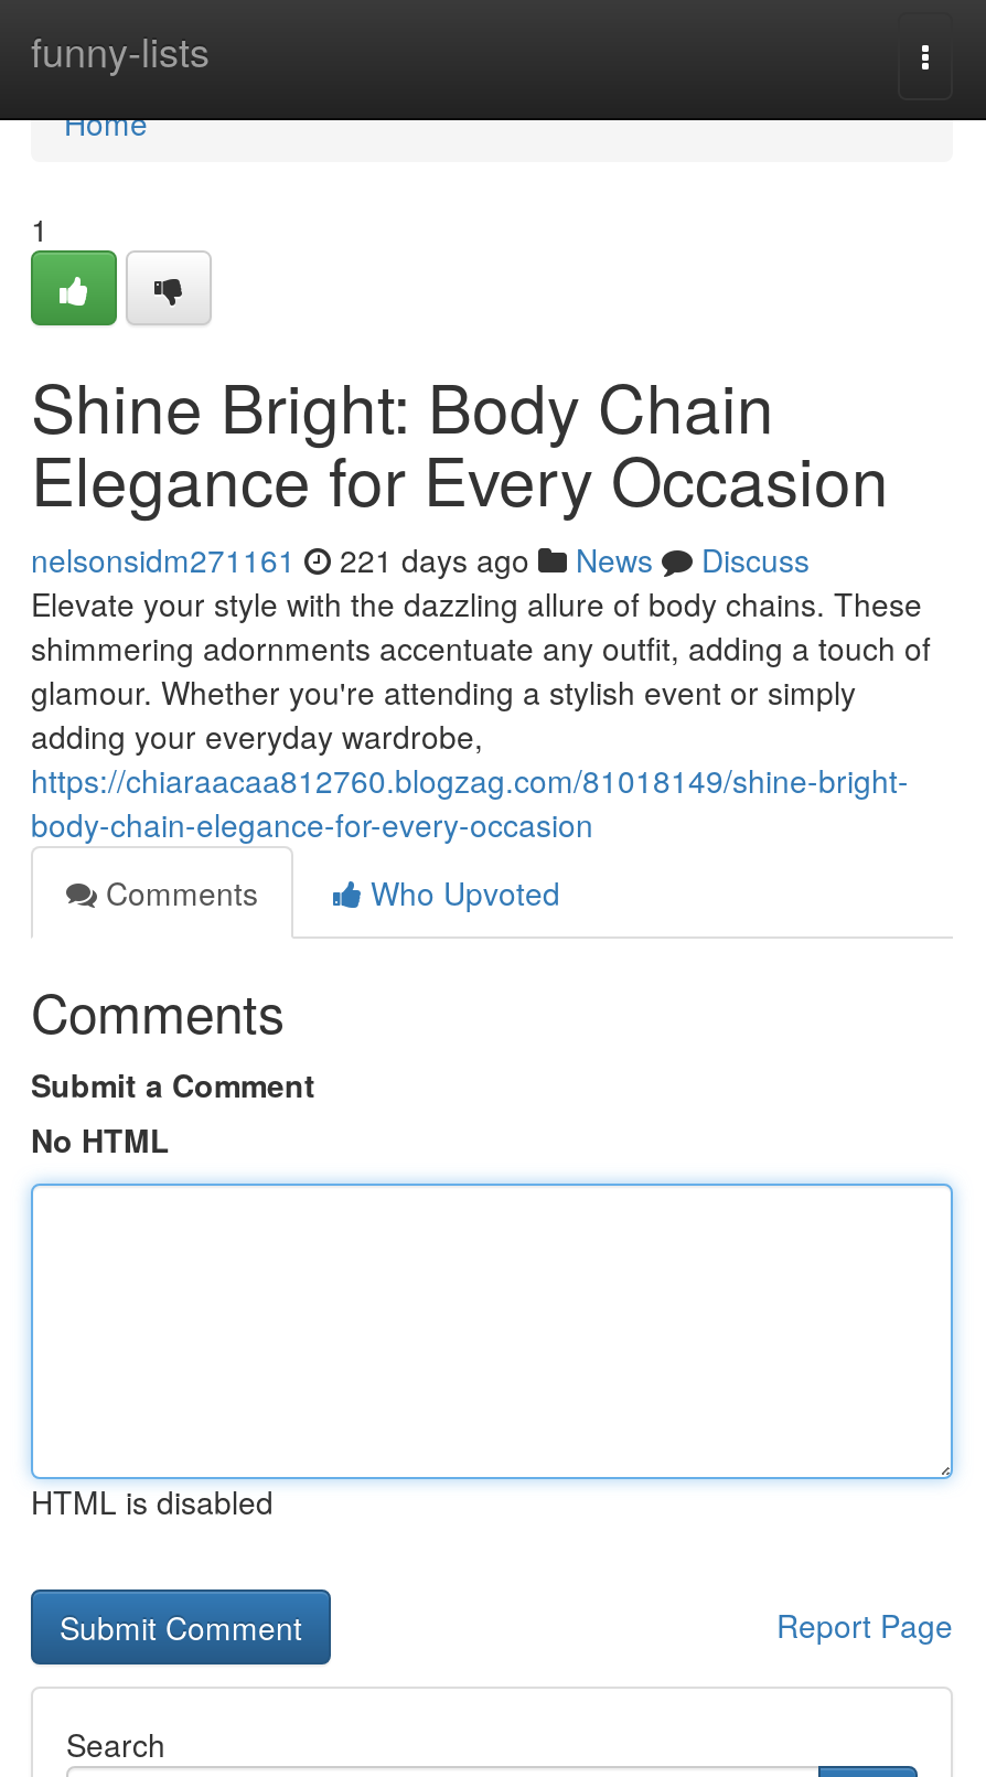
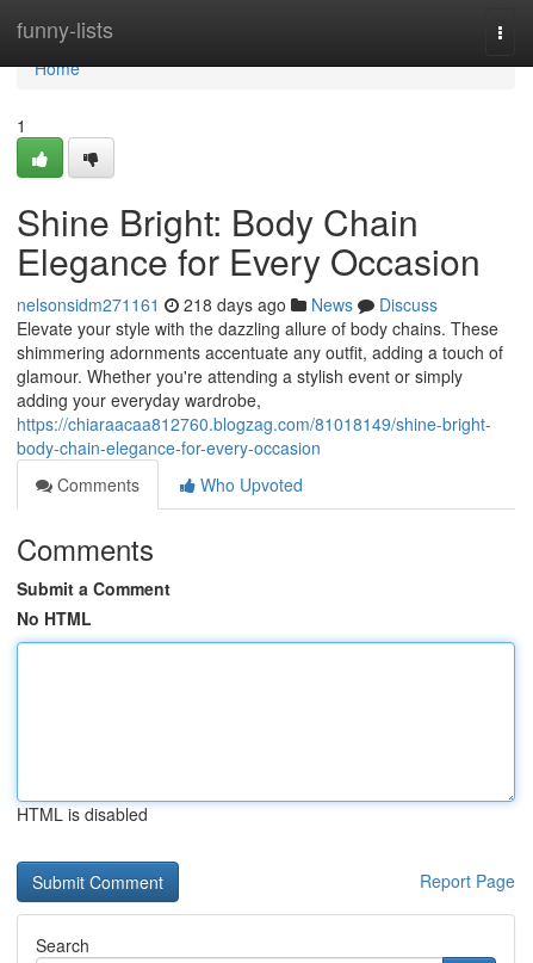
[31,537,810,581] nelsonsidm271161 221 days ago News Discuss -> [17,292,438,316] nelsonsidm271161 218 days ago News Discuss

